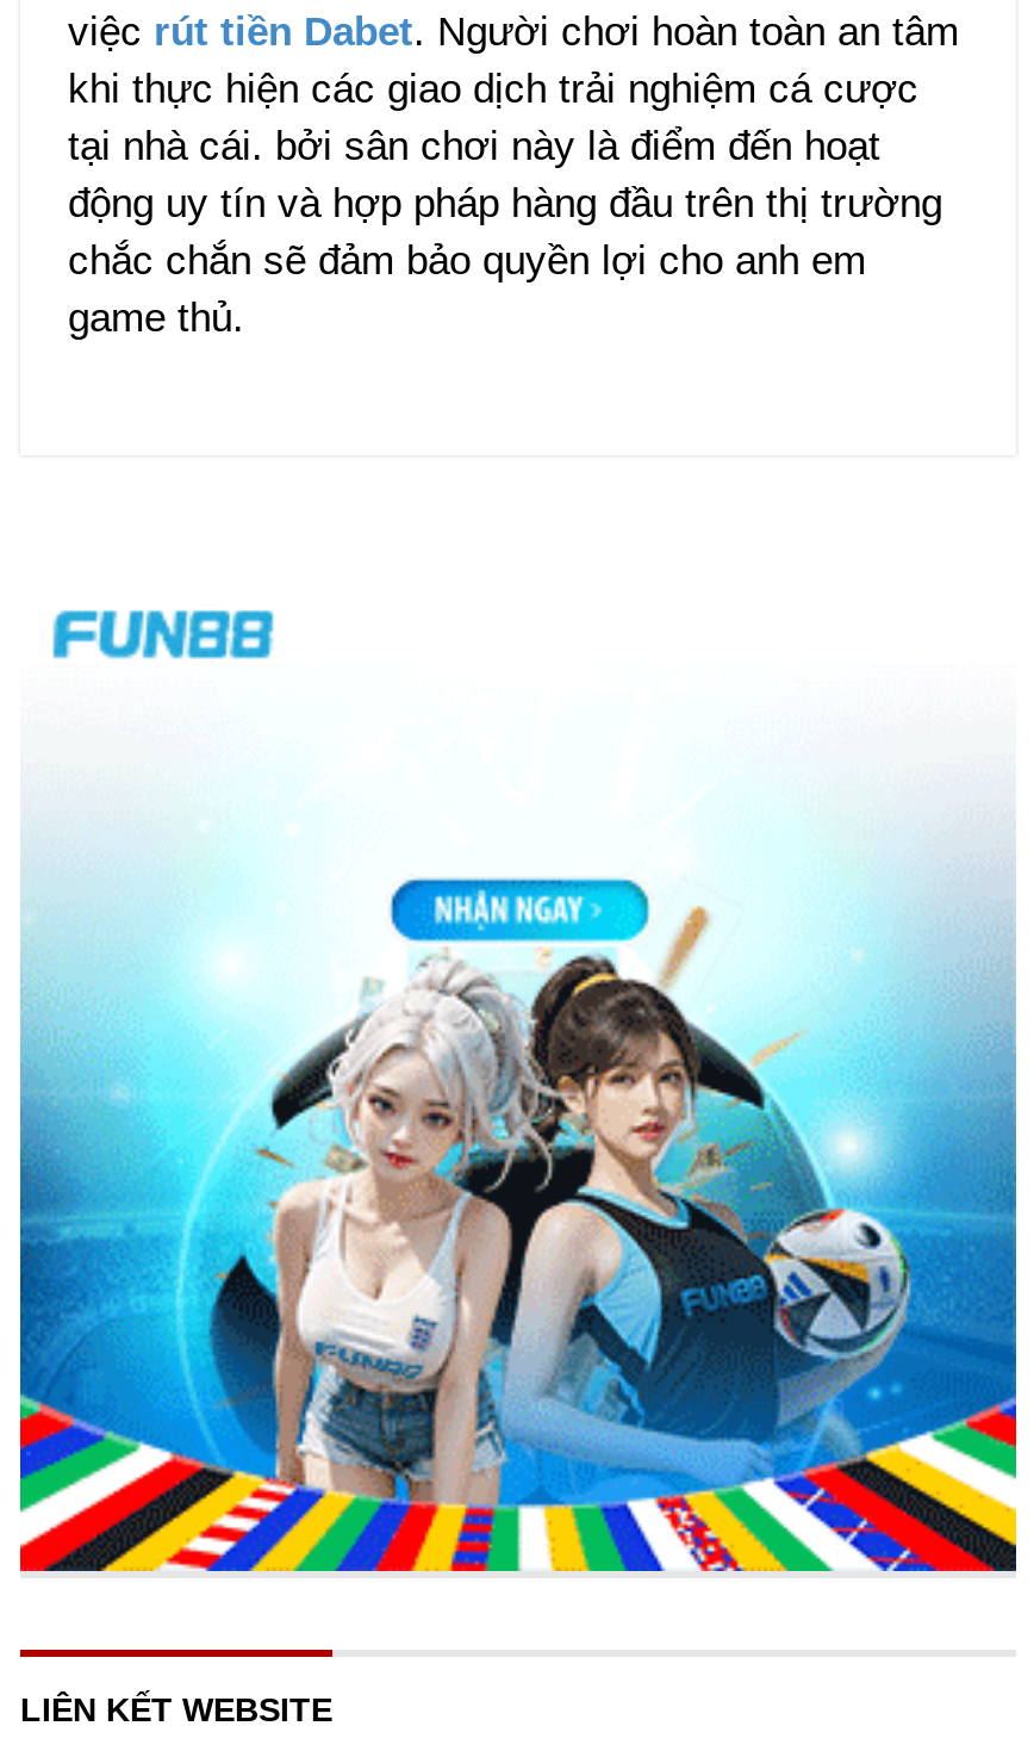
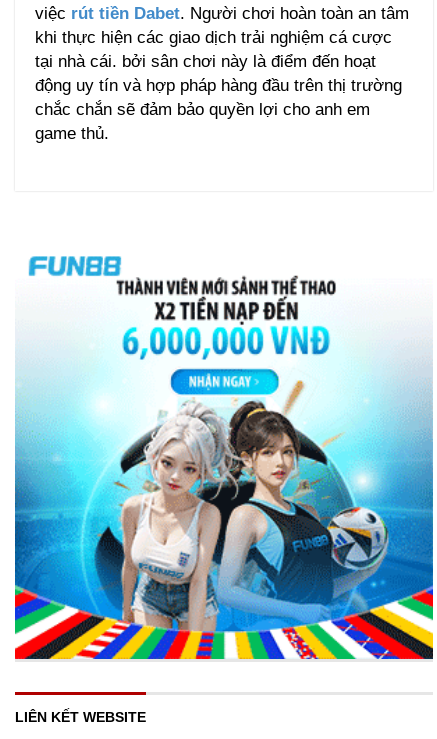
none -> [116,275,337,361] [image]

